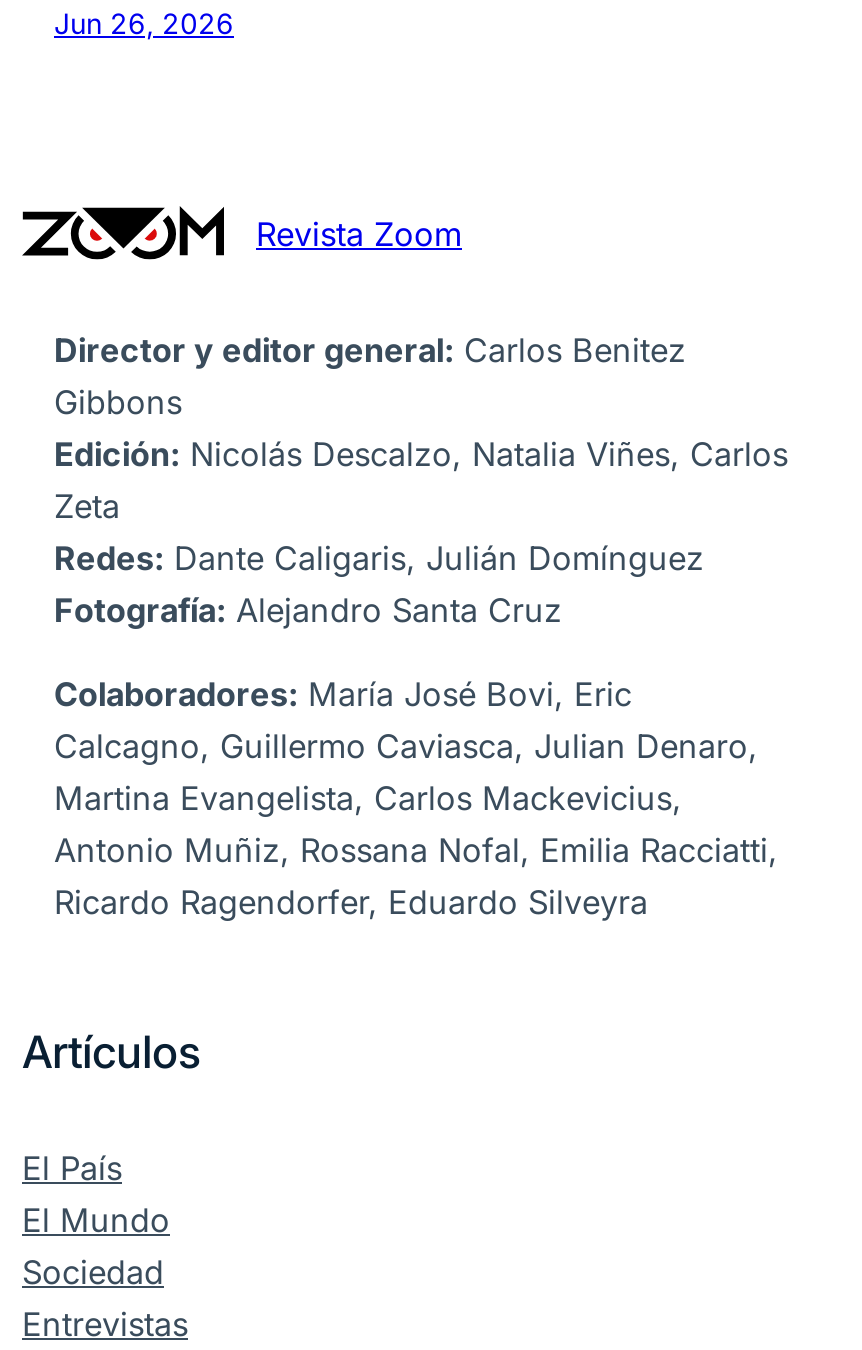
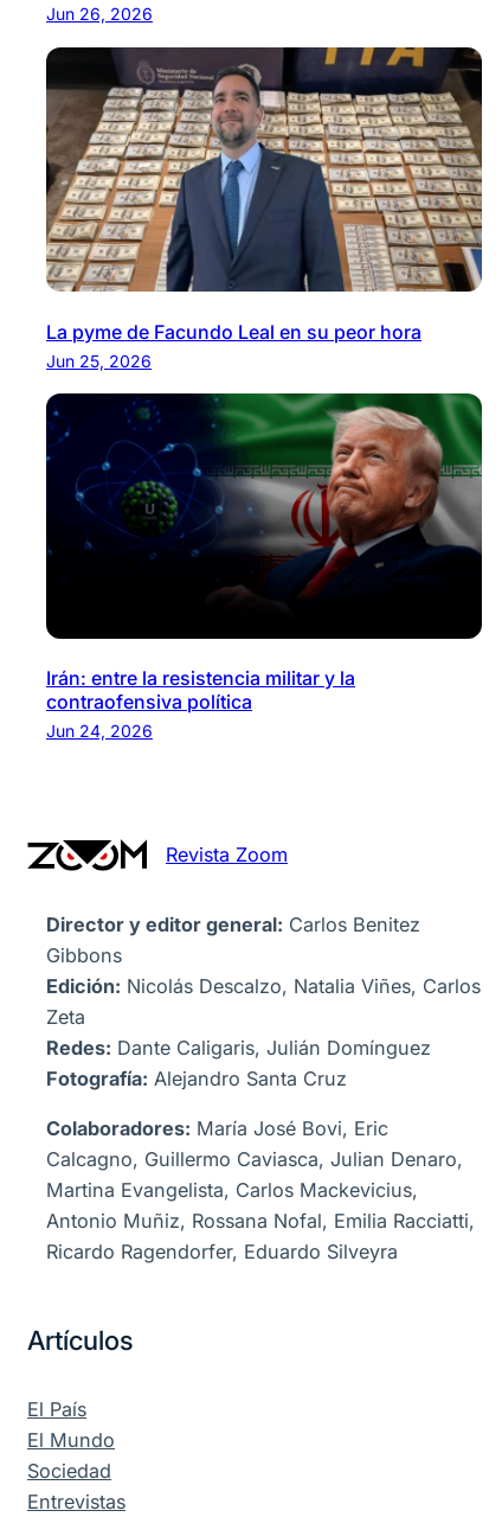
none -> [45,46,483,371] [image] | La pyme de Facundo Leal en su peor hora | Jun 25, 2026
none -> [45,392,483,741] [image] | Irán: entre la resistencia militar y la | contraofensiva política | Jun 24, 2026

